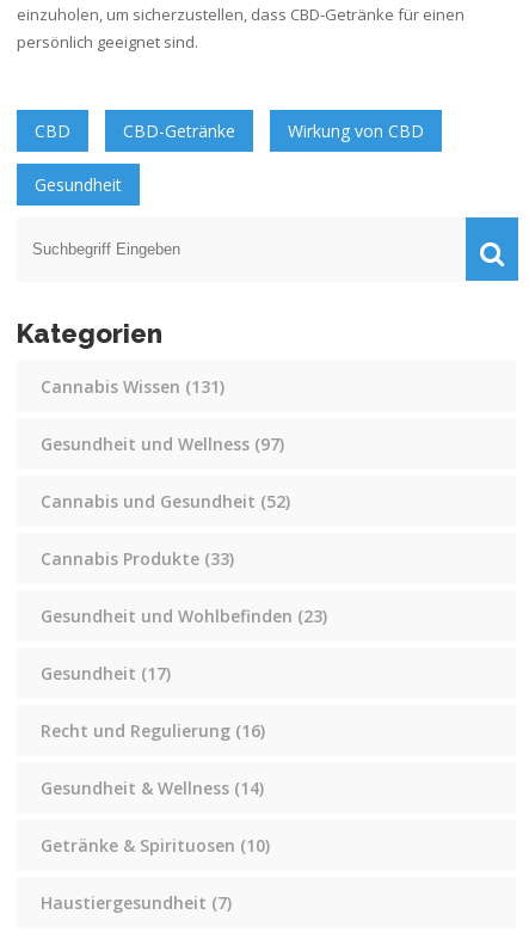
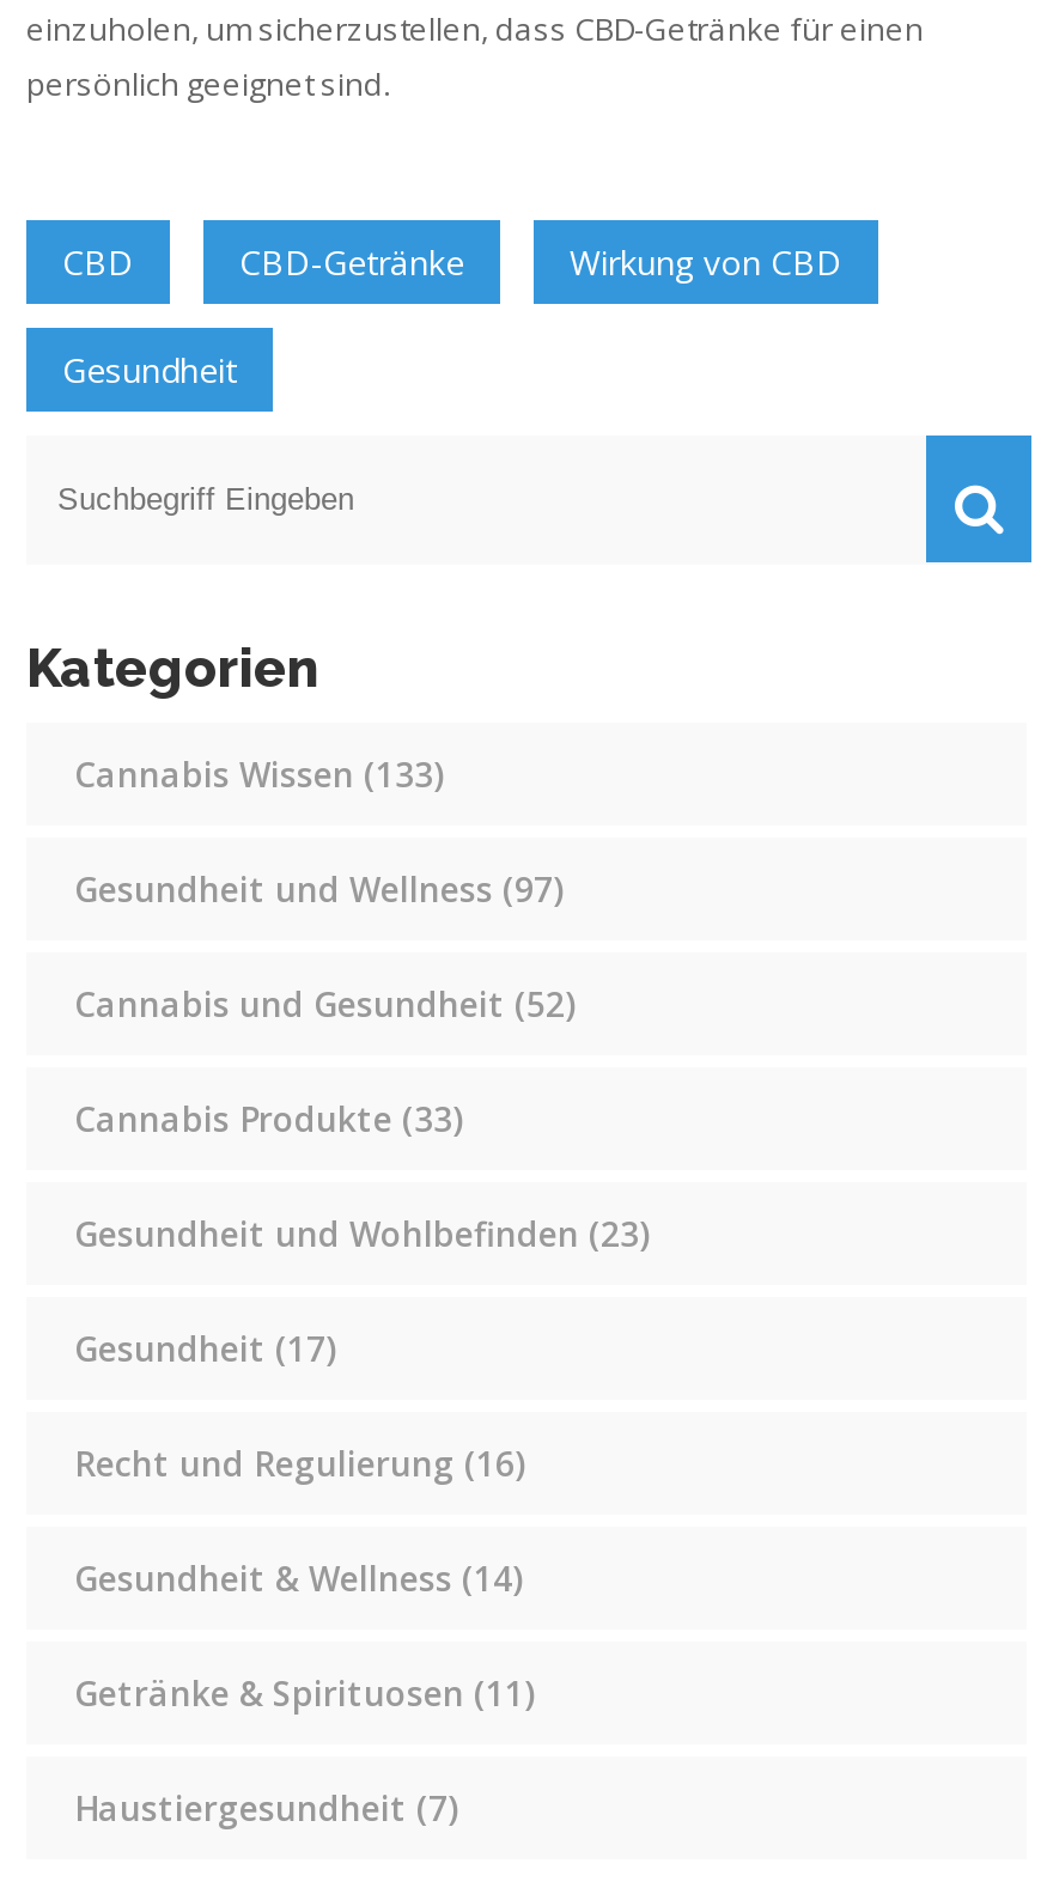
[41,375,224,398] Cannabis Wissen (131) -> [74,752,443,797] Cannabis Wissen (133)
[41,834,270,857] Getränke & Spirituosen (10) -> [74,1671,534,1716] Getränke & Spirituosen (11)

